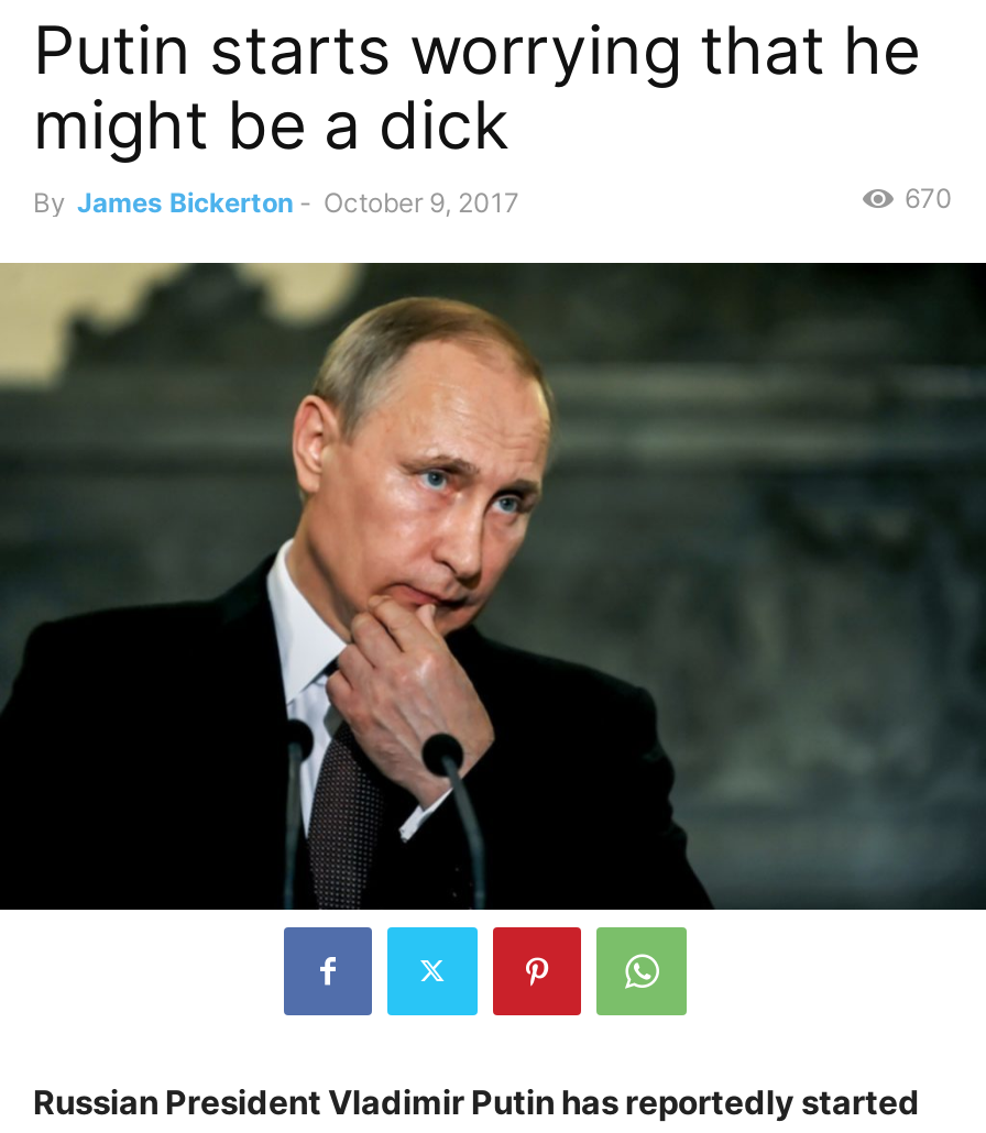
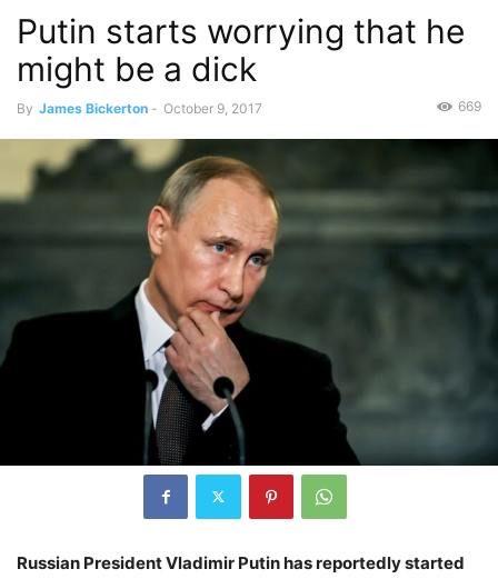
[905,182,953,215] 670 -> [458,98,481,114] 669

